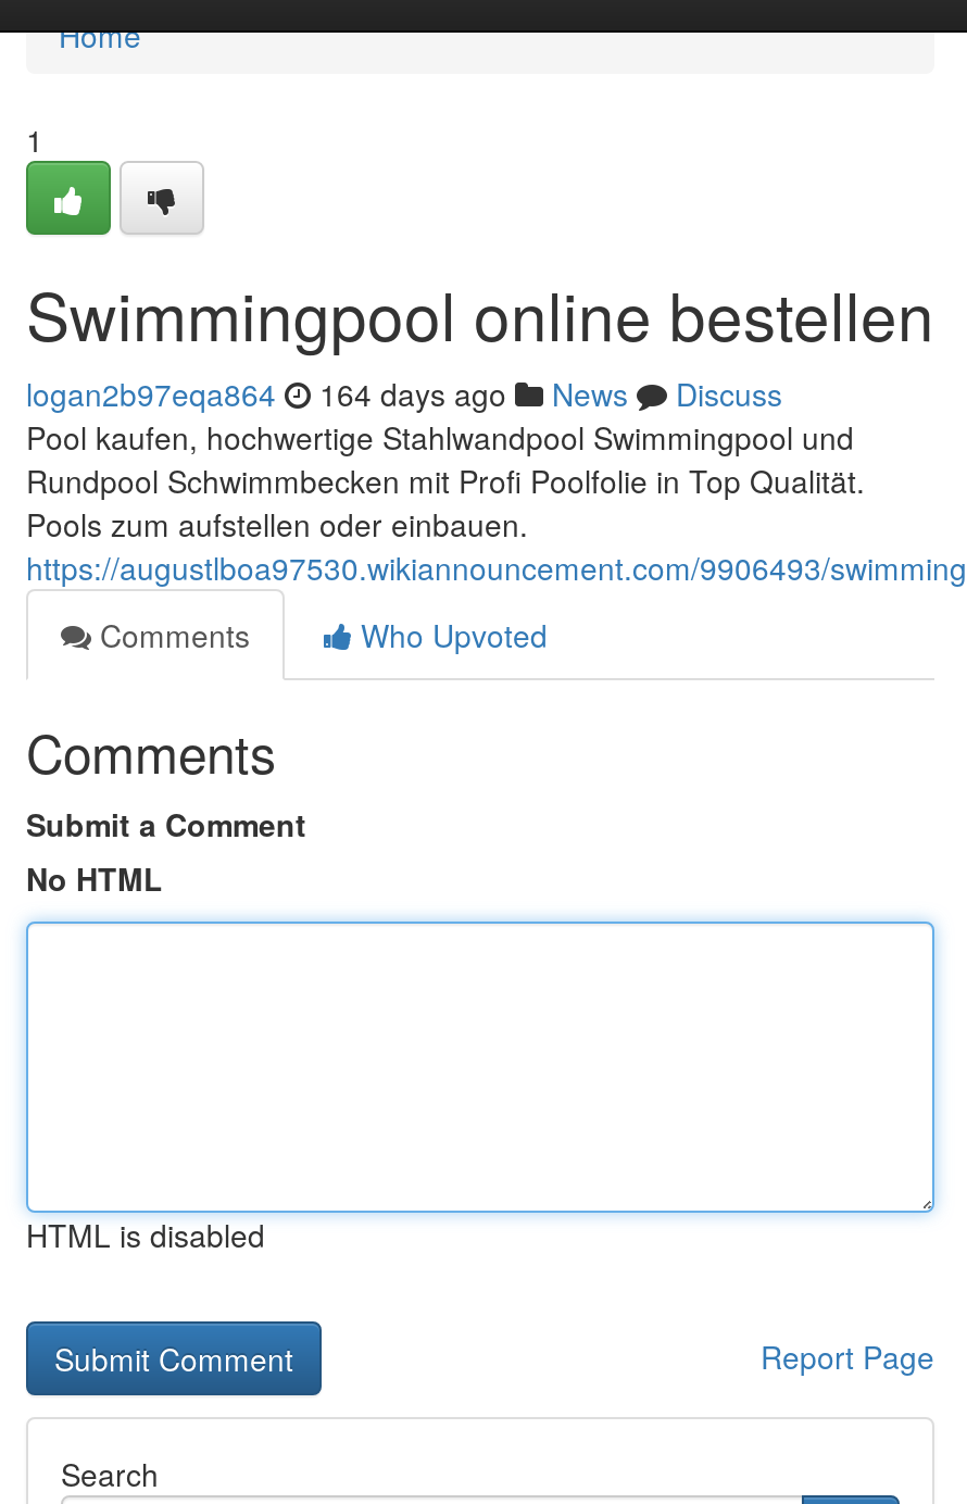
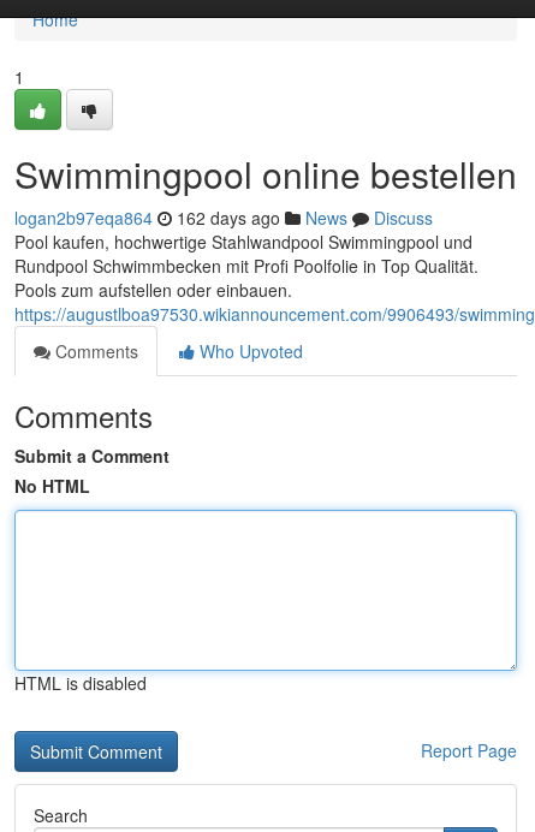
[26,372,782,415] logan2b97eqa864 164 days ago News Discuss -> [14,206,433,230] logan2b97eqa864 162 days ago News Discuss

